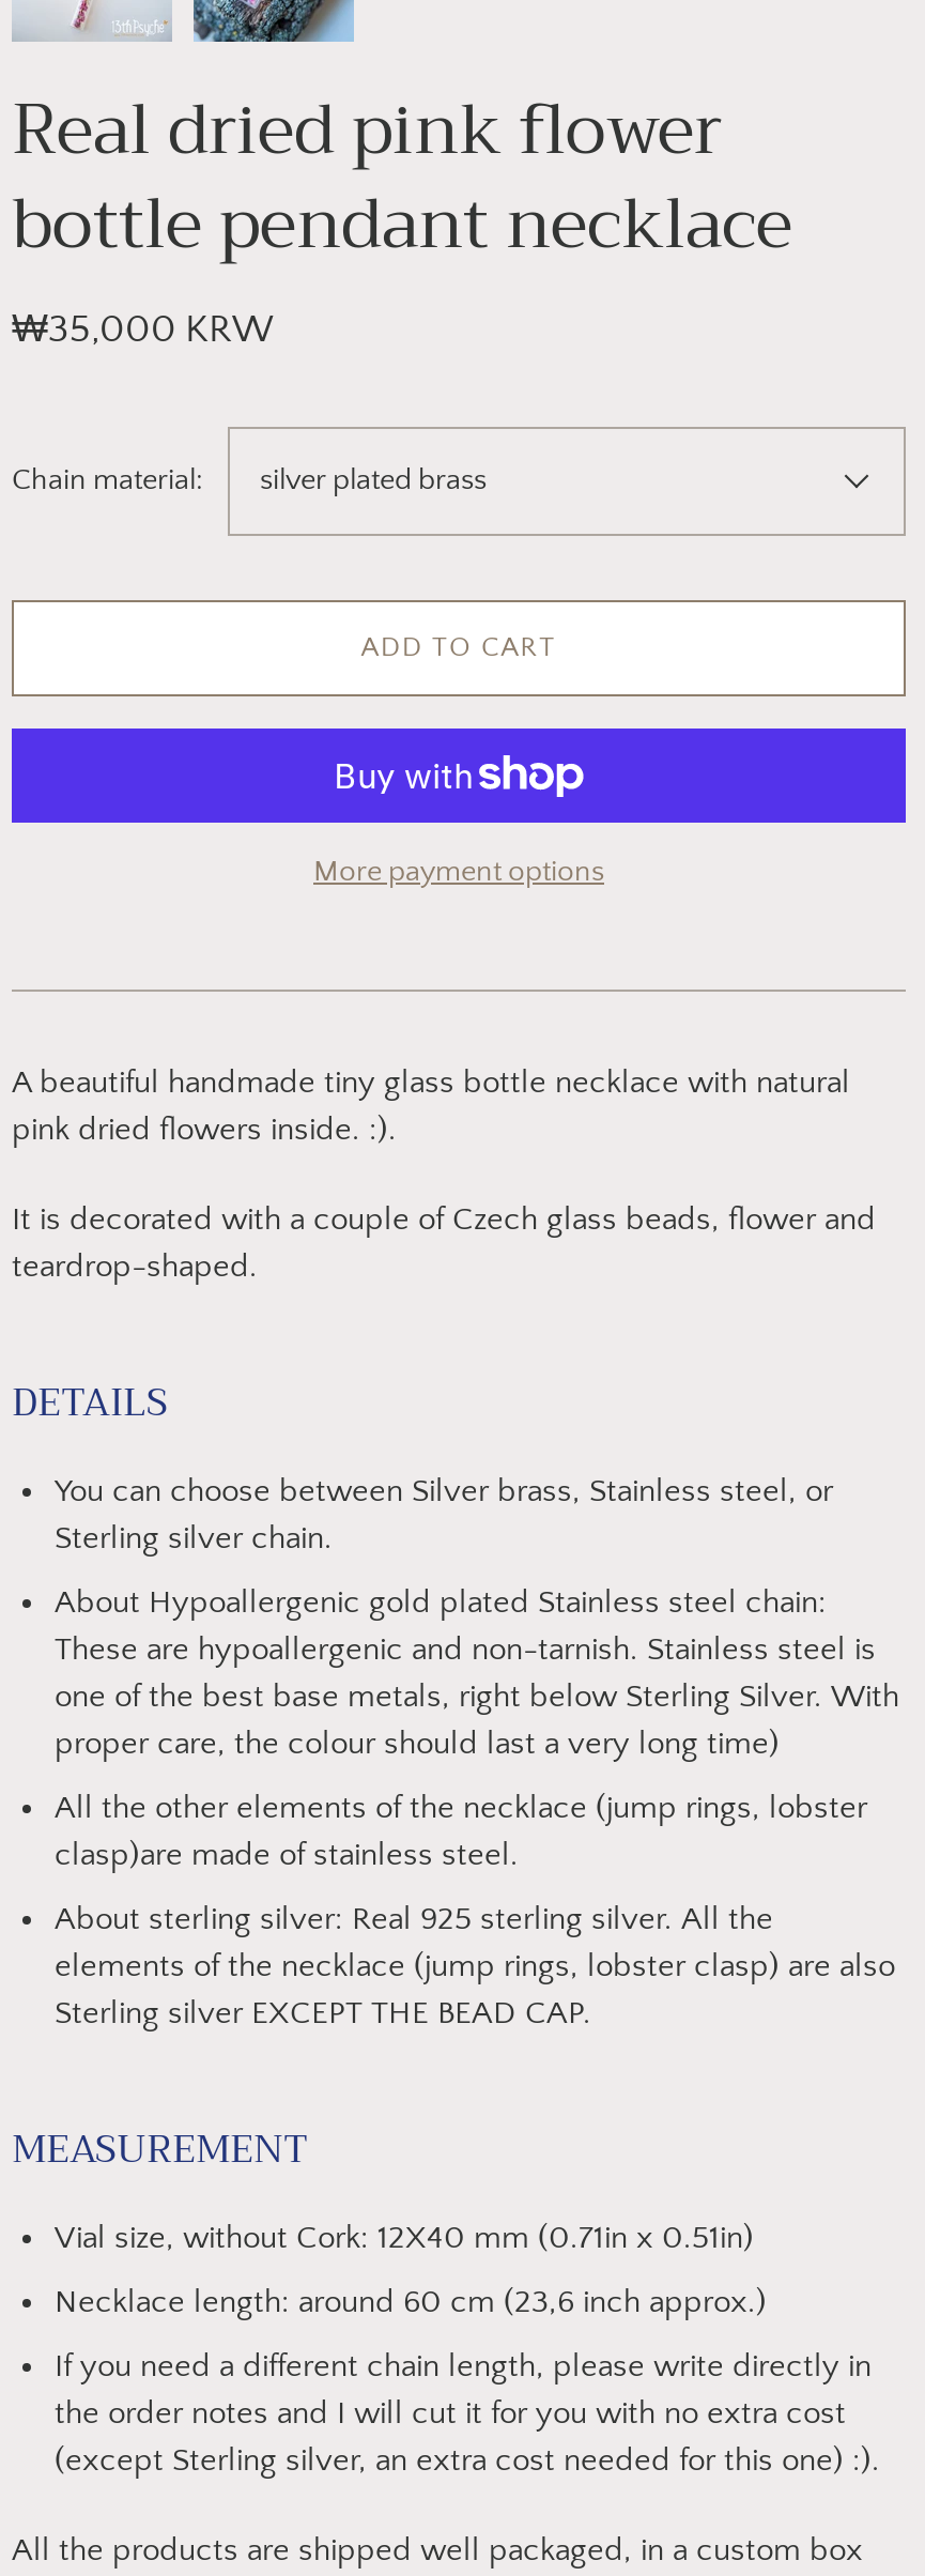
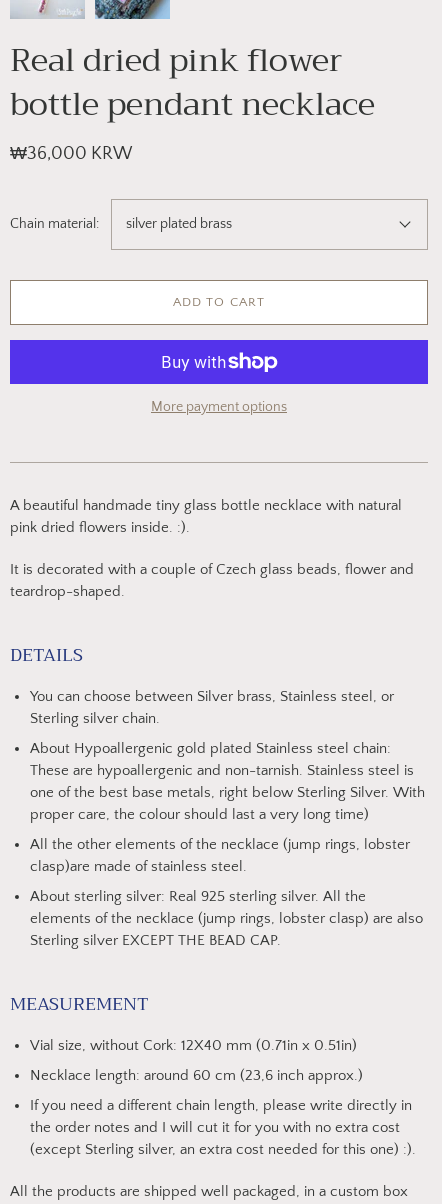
[12,309,273,352] ₩35,000 KRW -> [10,144,132,164] ₩36,000 KRW

